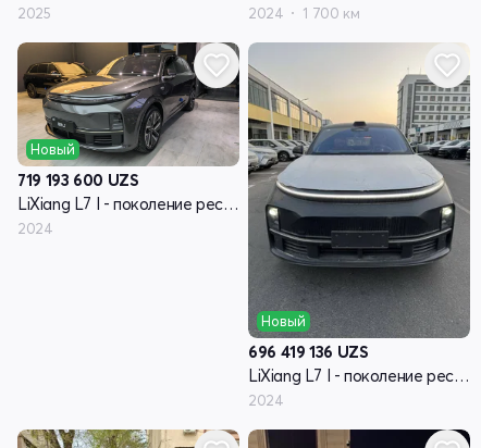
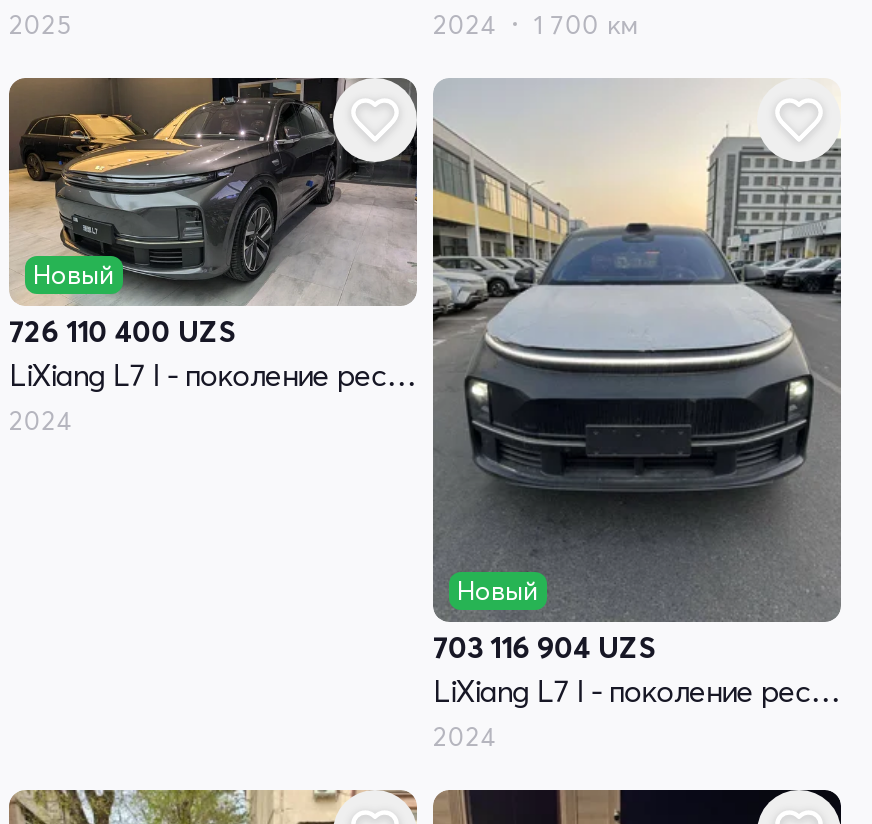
[17,170,139,191] 719 193 600 UZS -> [9,313,236,351] 726 110 400 UZS
[248,341,368,362] 696 419 136 UZS -> [433,627,656,665] 703 116 904 UZS

